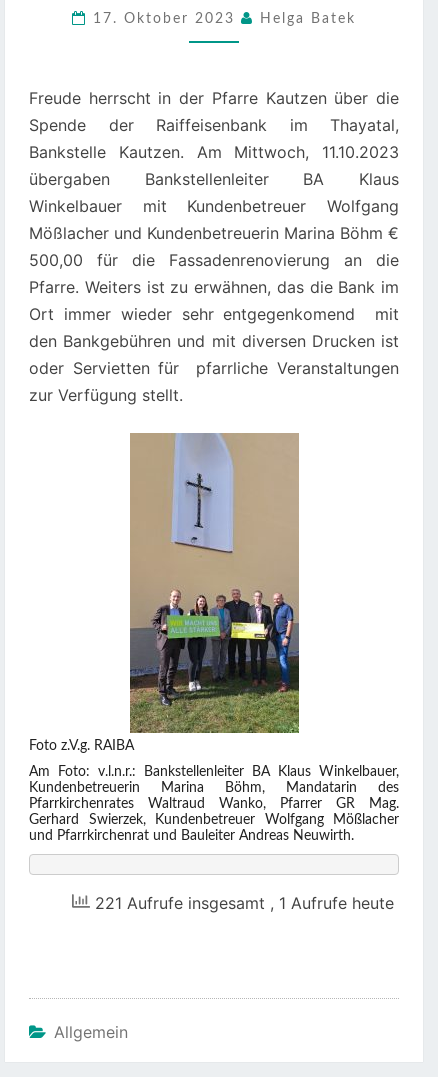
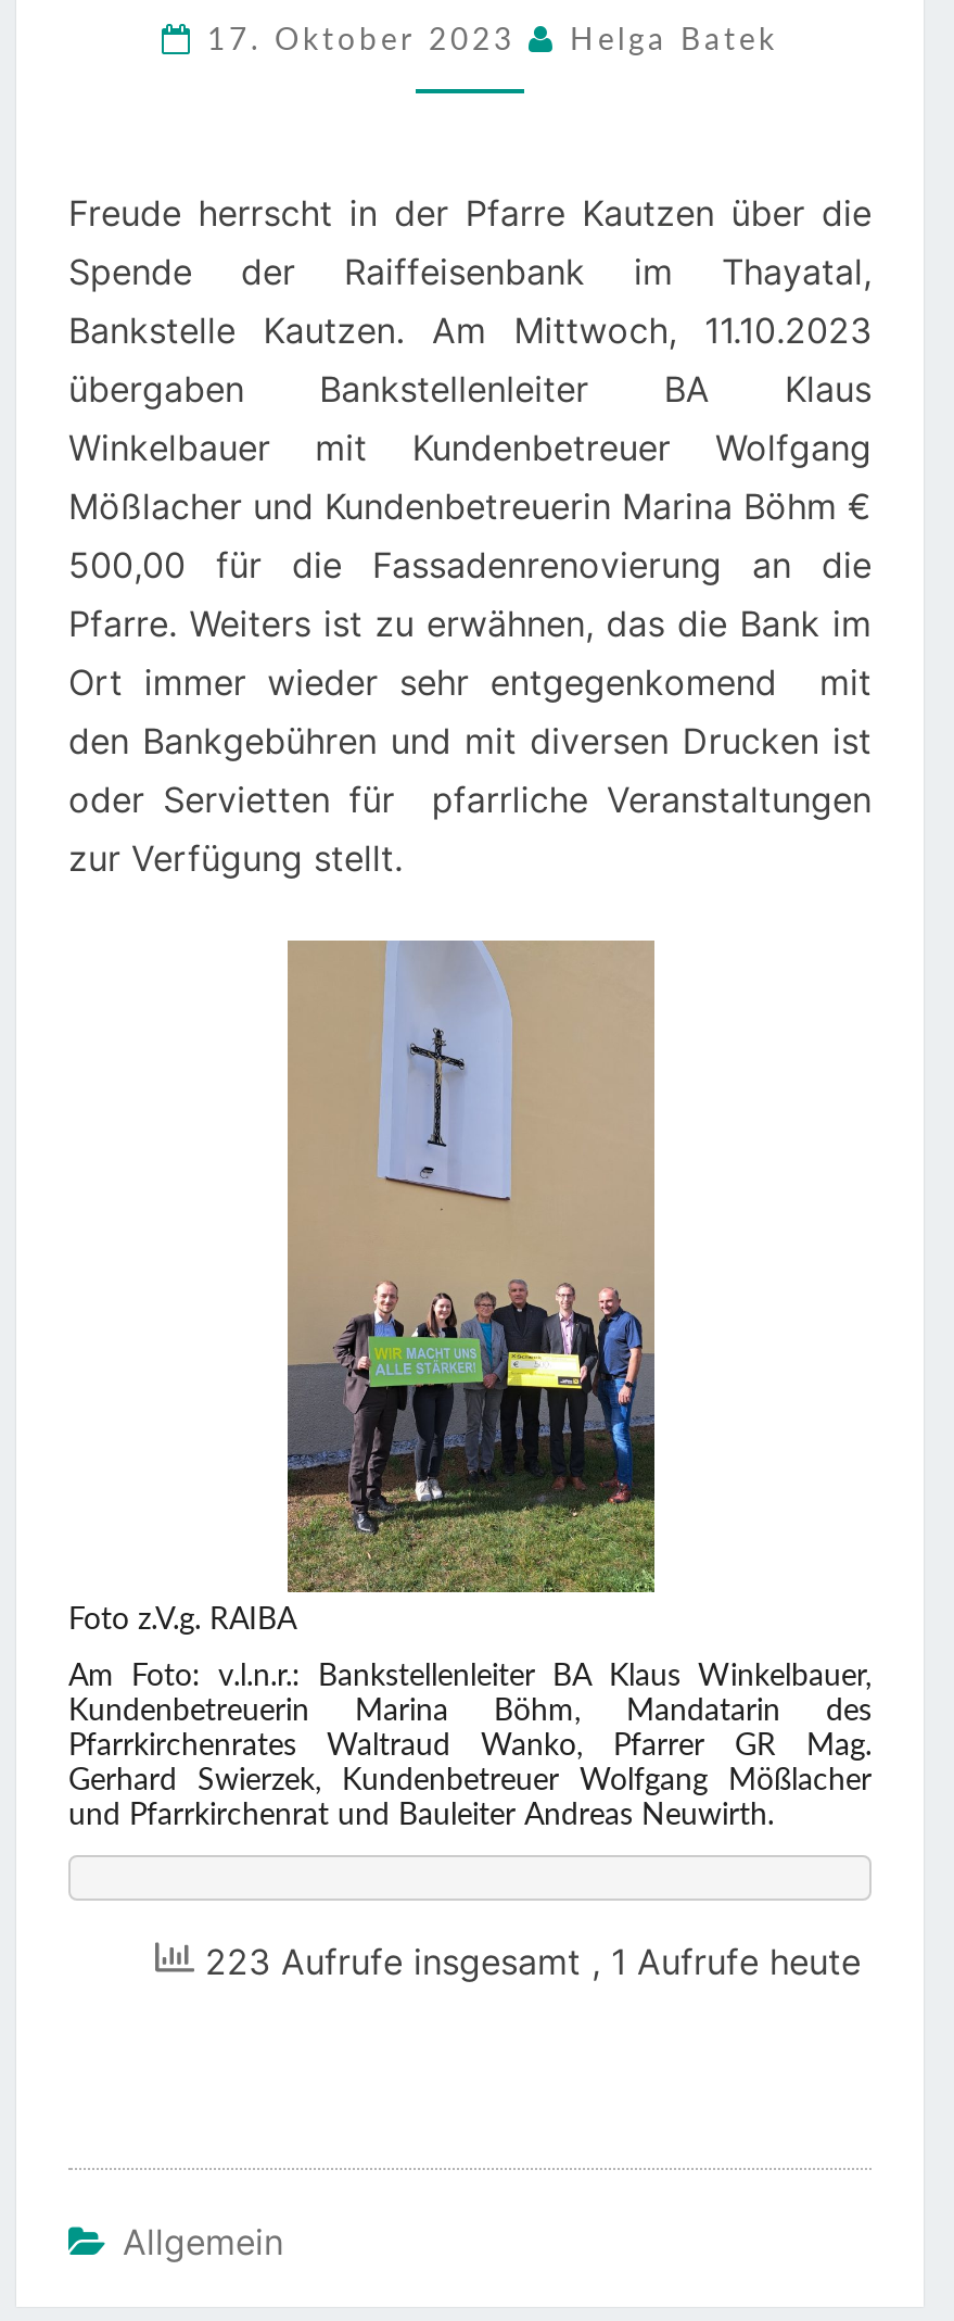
[90,893,394,913] 221 Aufrufe insgesamt, 1 Aufrufe heute -> [194,1939,861,1983] 223 Aufrufe insgesamt, 1 Aufrufe heute

